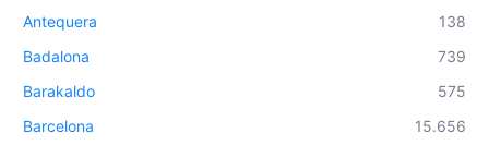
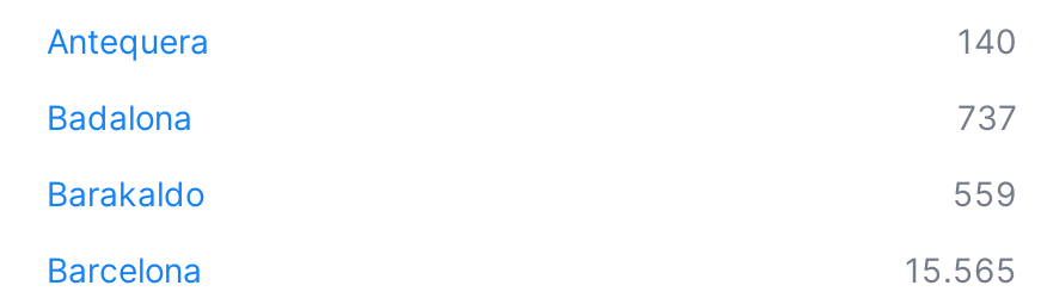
[439,12,466,30] 138 -> [957,19,1017,60] 140
[438,46,466,65] 739 -> [957,96,1017,136] 737
[438,81,466,100] 575 -> [953,172,1017,212] 559
[415,116,466,135] 15.656 -> [905,248,1017,289] 15.565

